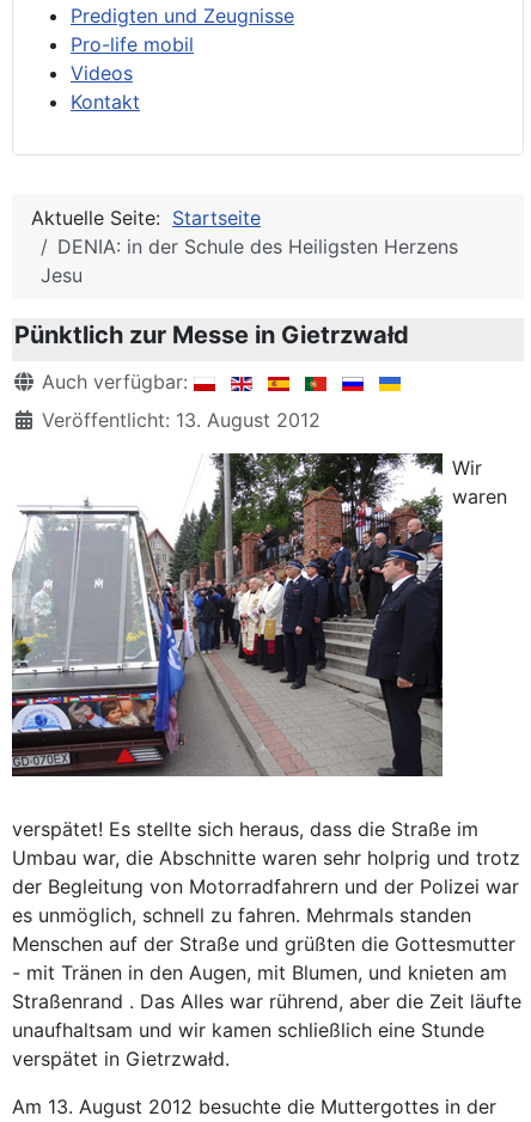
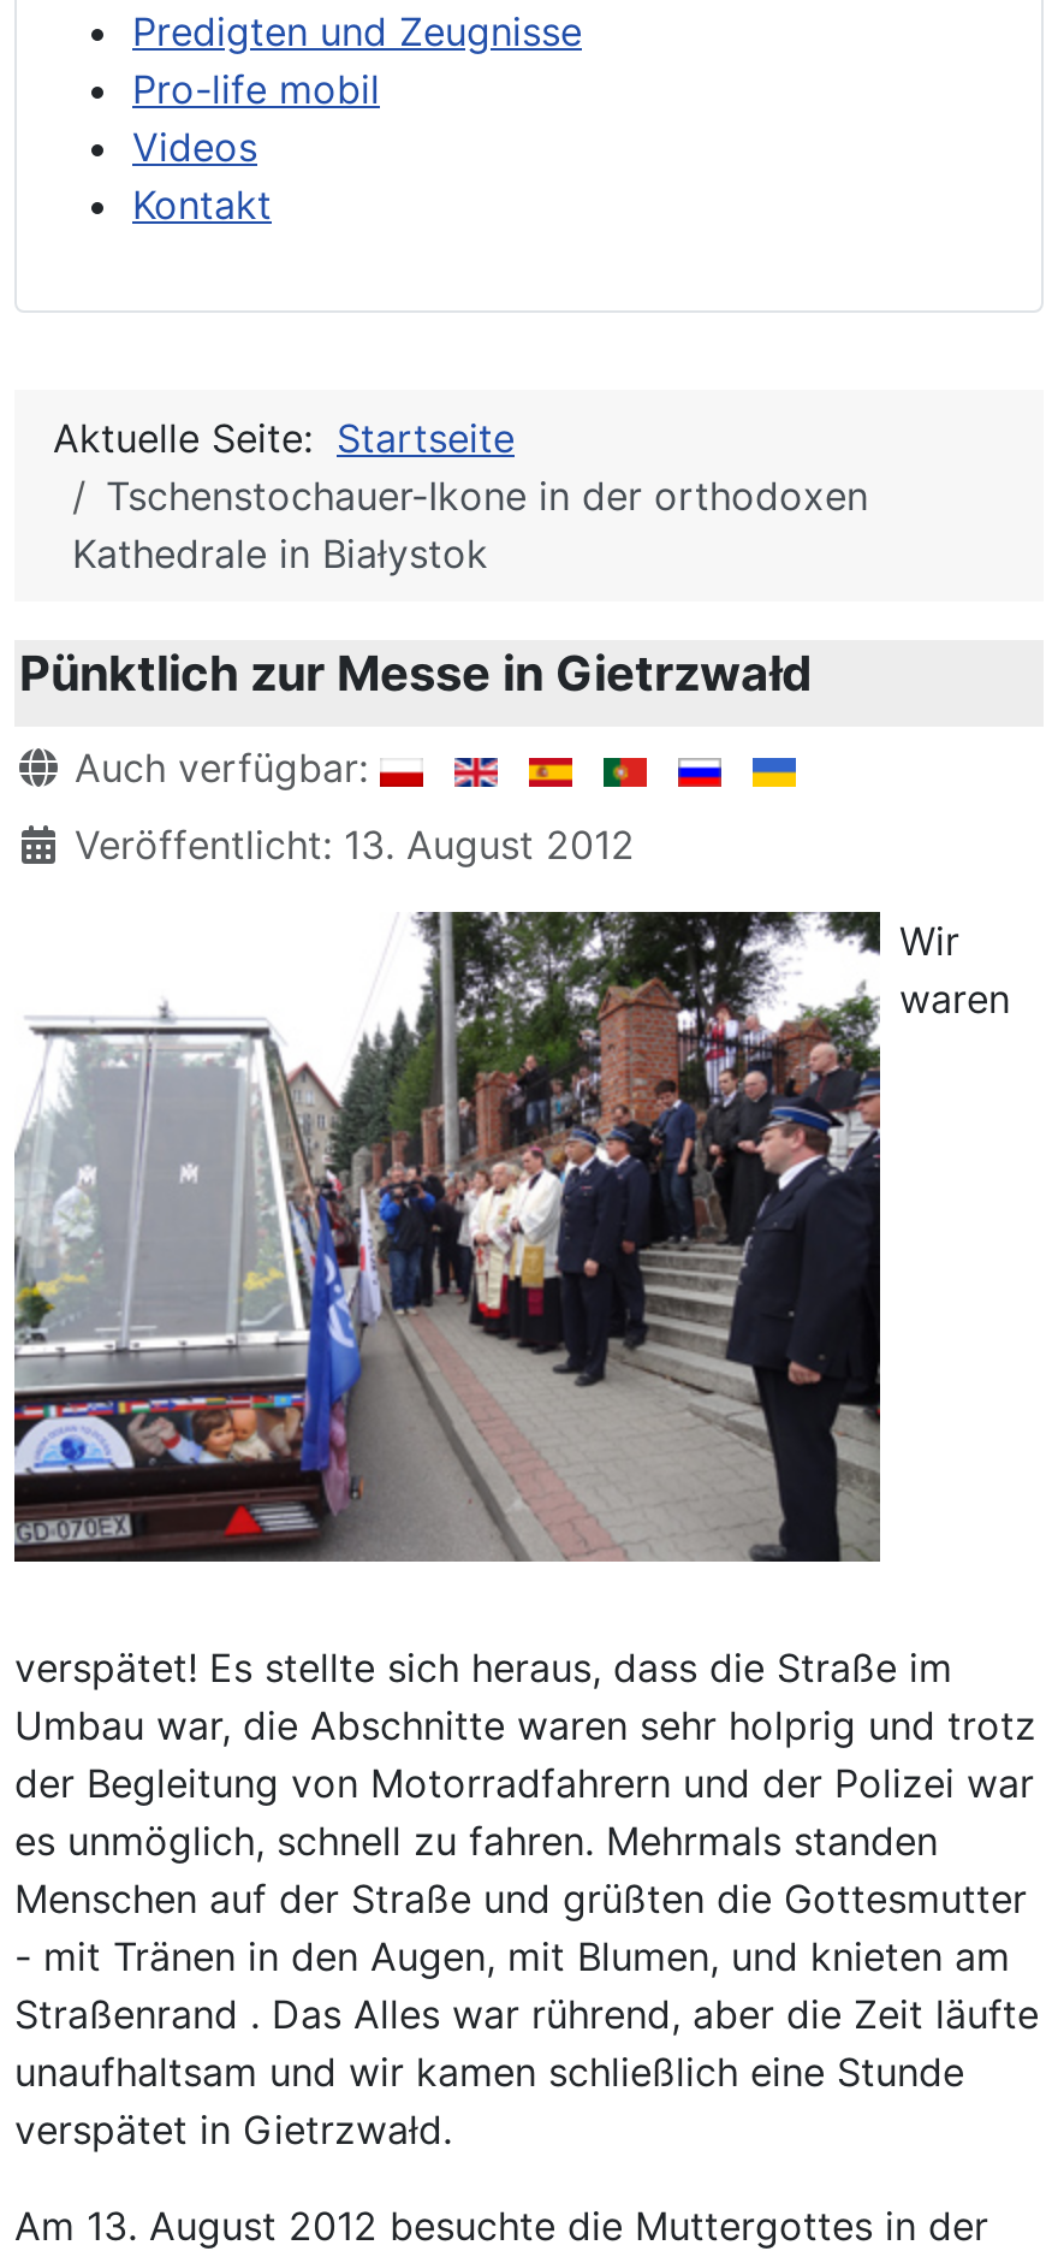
[41,234,458,287] DENIA: in der Schule des Heiligsten Herzens | Jesu -> [72,471,868,577] Tschenstochauer-Ikone in der orthodoxen | Kathedrale in Białystok

